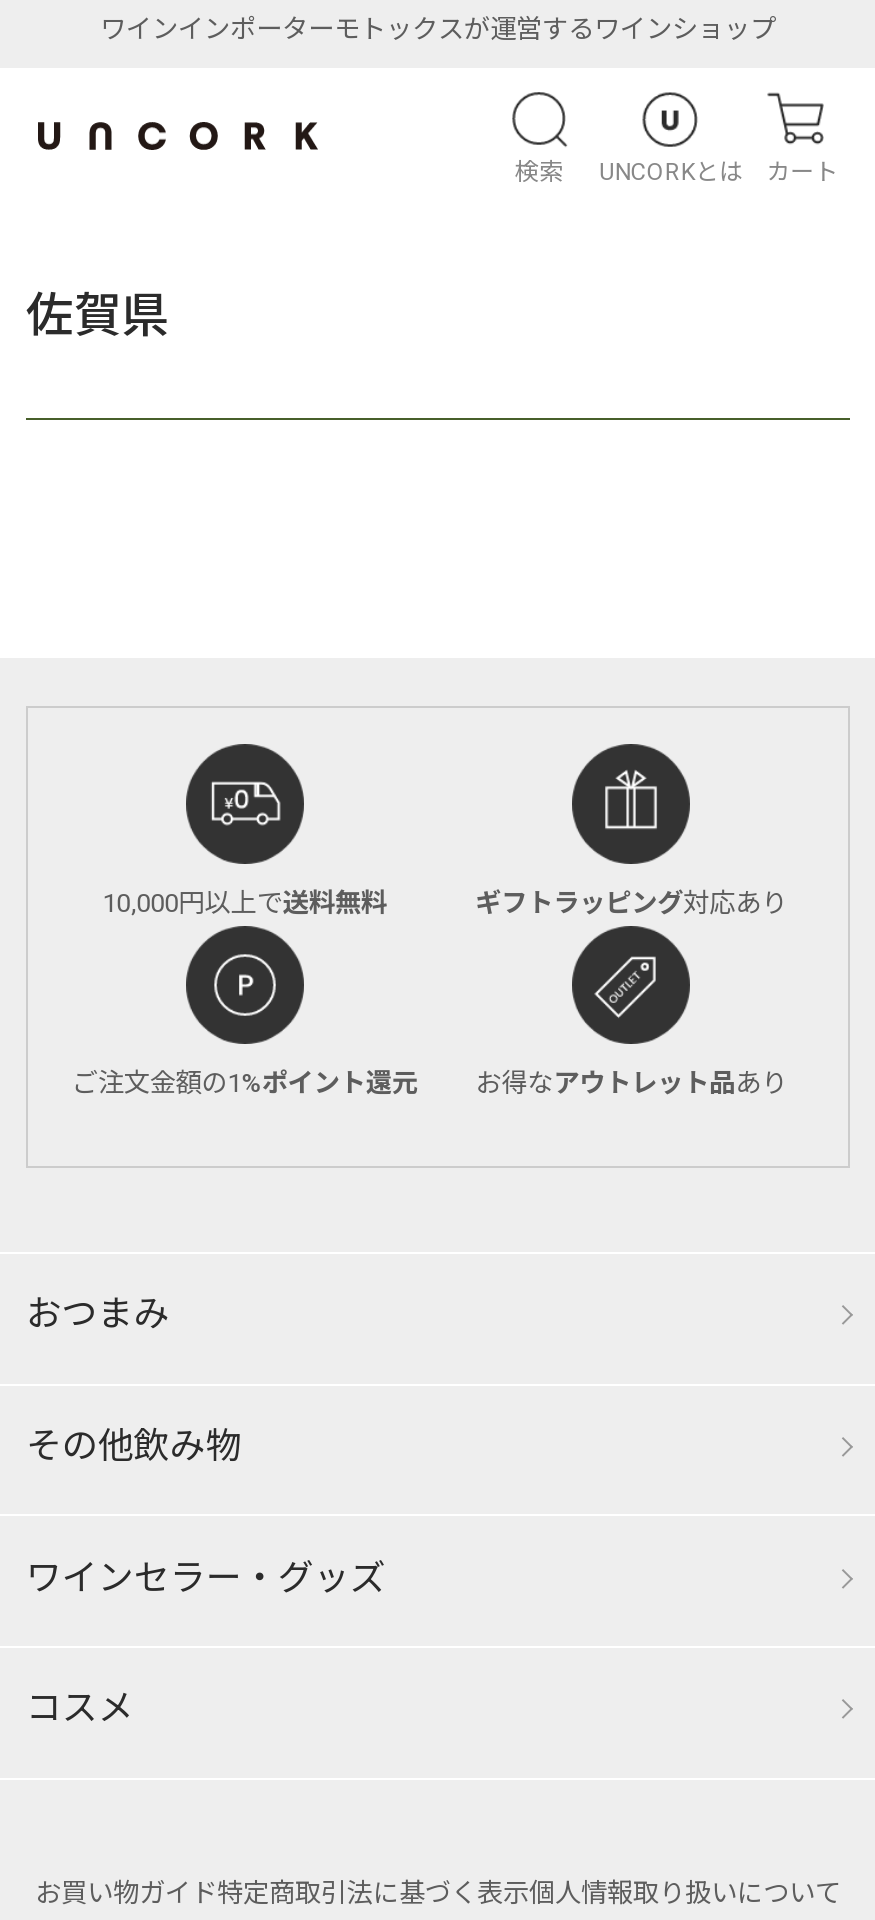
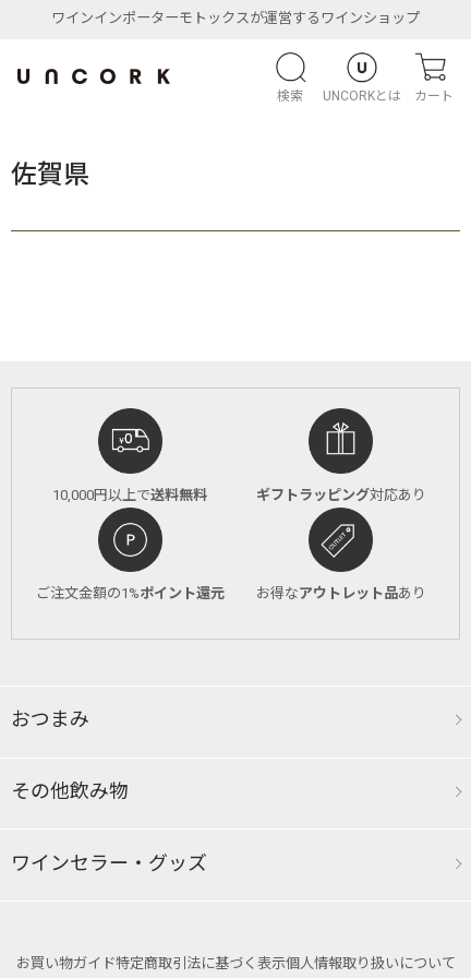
[26,1683,134,1737] コスメ -> none

